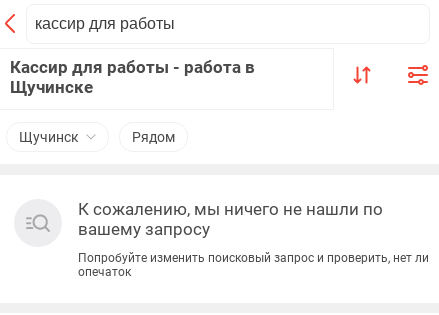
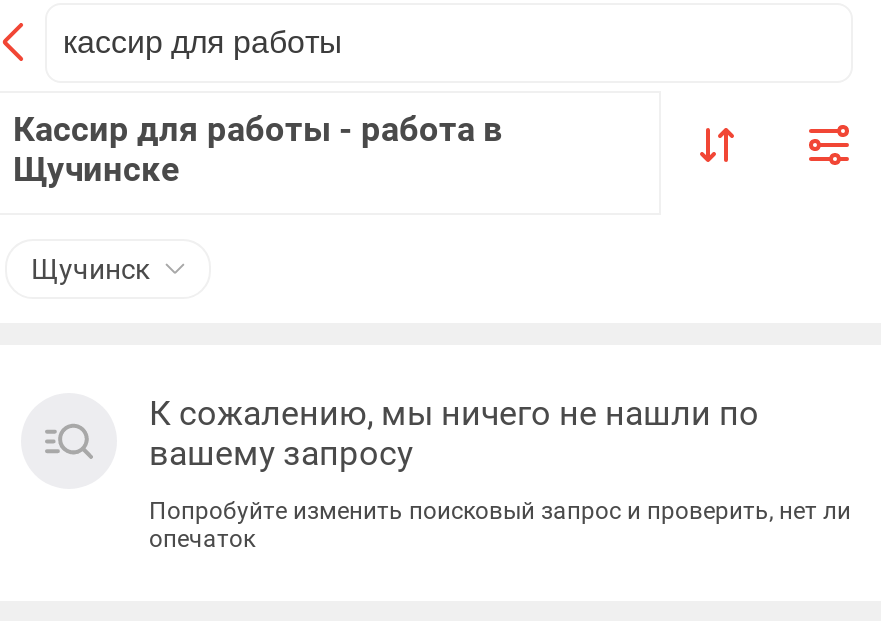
[132,129,175,145] Рядом -> none

